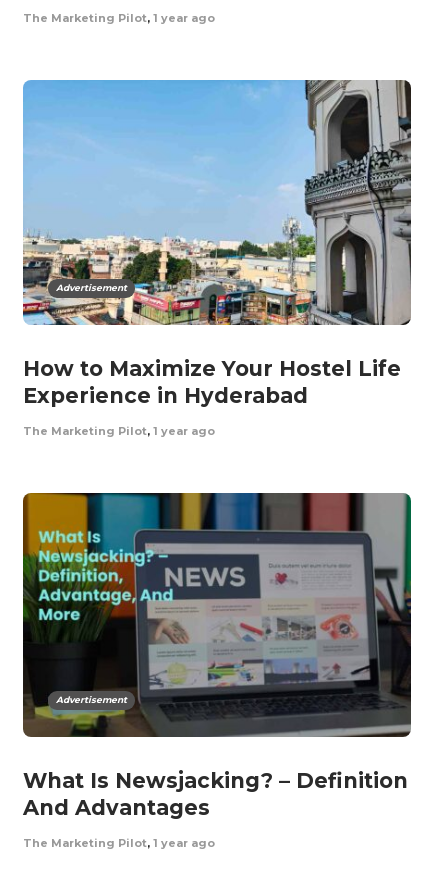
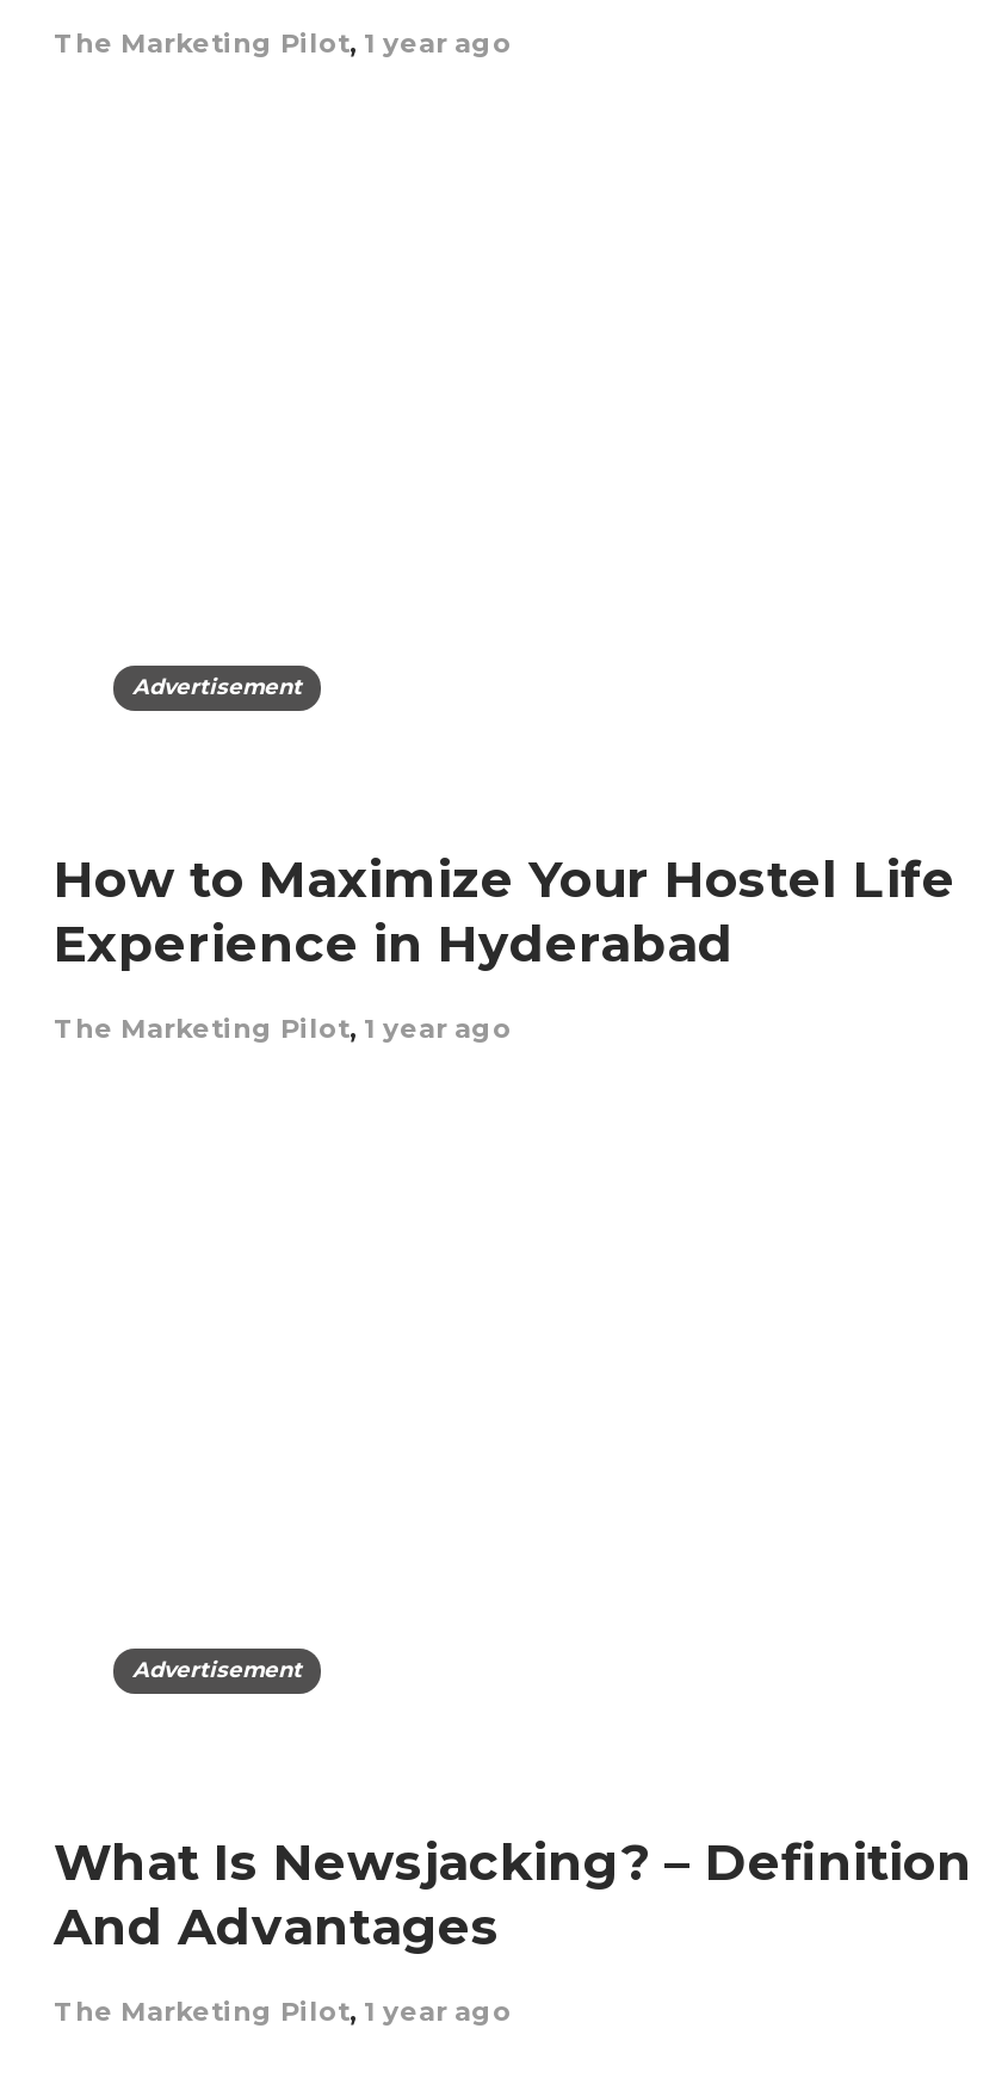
[22,79,412,326] [image] -> none
[22,492,412,738] [image] -> none

